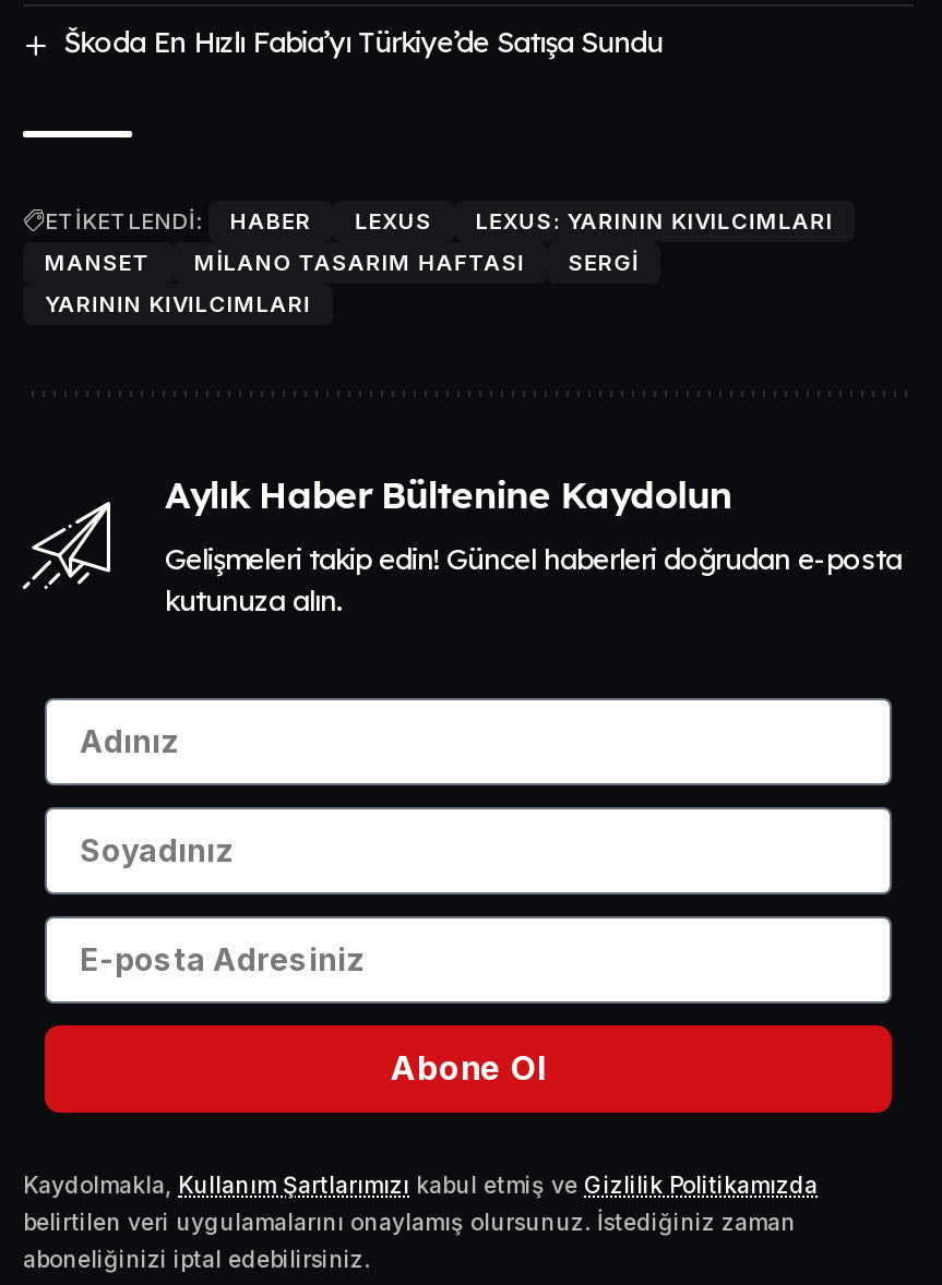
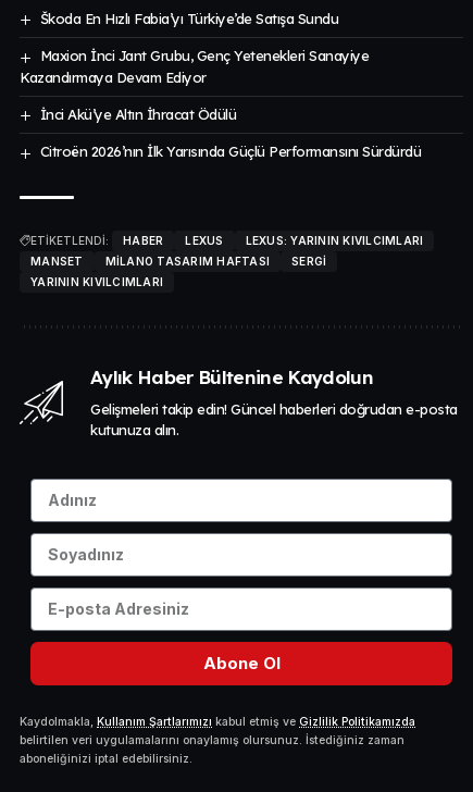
none -> [20,47,421,160] Maxion İnci Jant Grubu, Genç Yetenekleri Sanayiye | Kazandırmaya Devam Ediyor | İnci Akü’ye Altın İhracat Ödülü | Citroën 2026’nın İlk Yarısında Güçlü Performansını Sürdürdü

